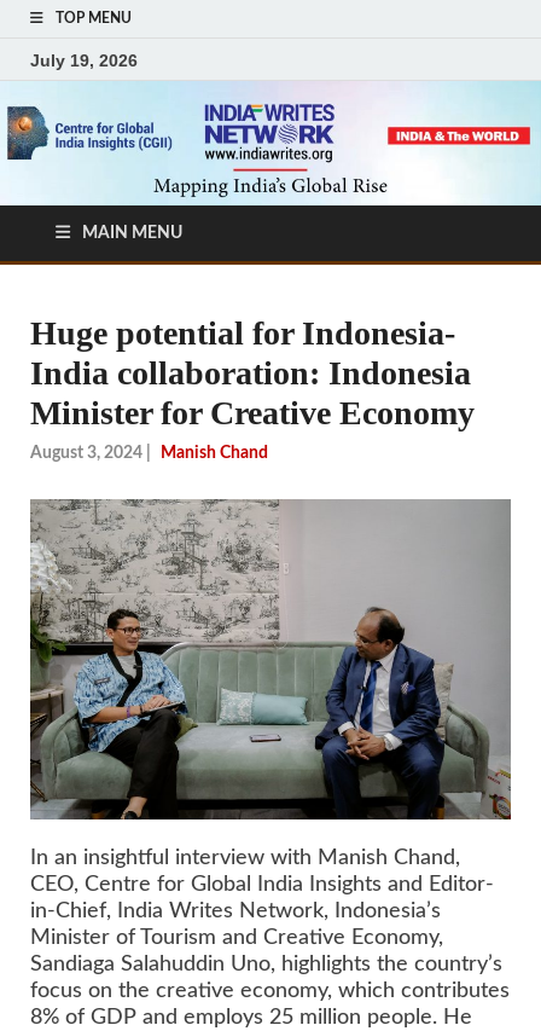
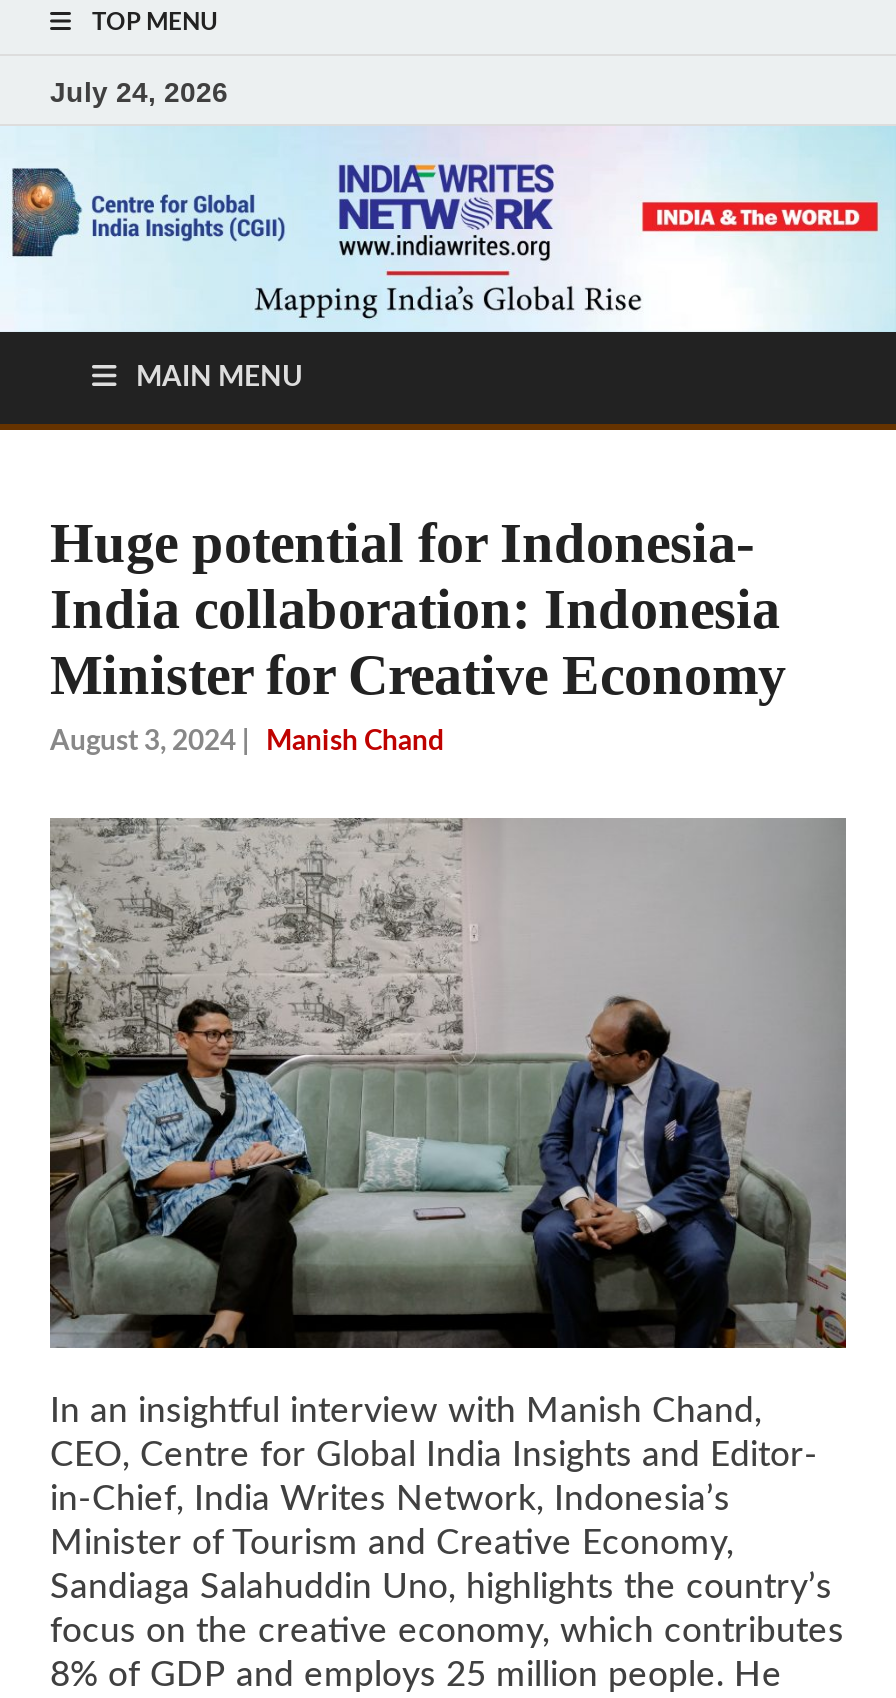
[30,50,138,69] July 19, 2026 -> [50,75,228,107] July 24, 2026

